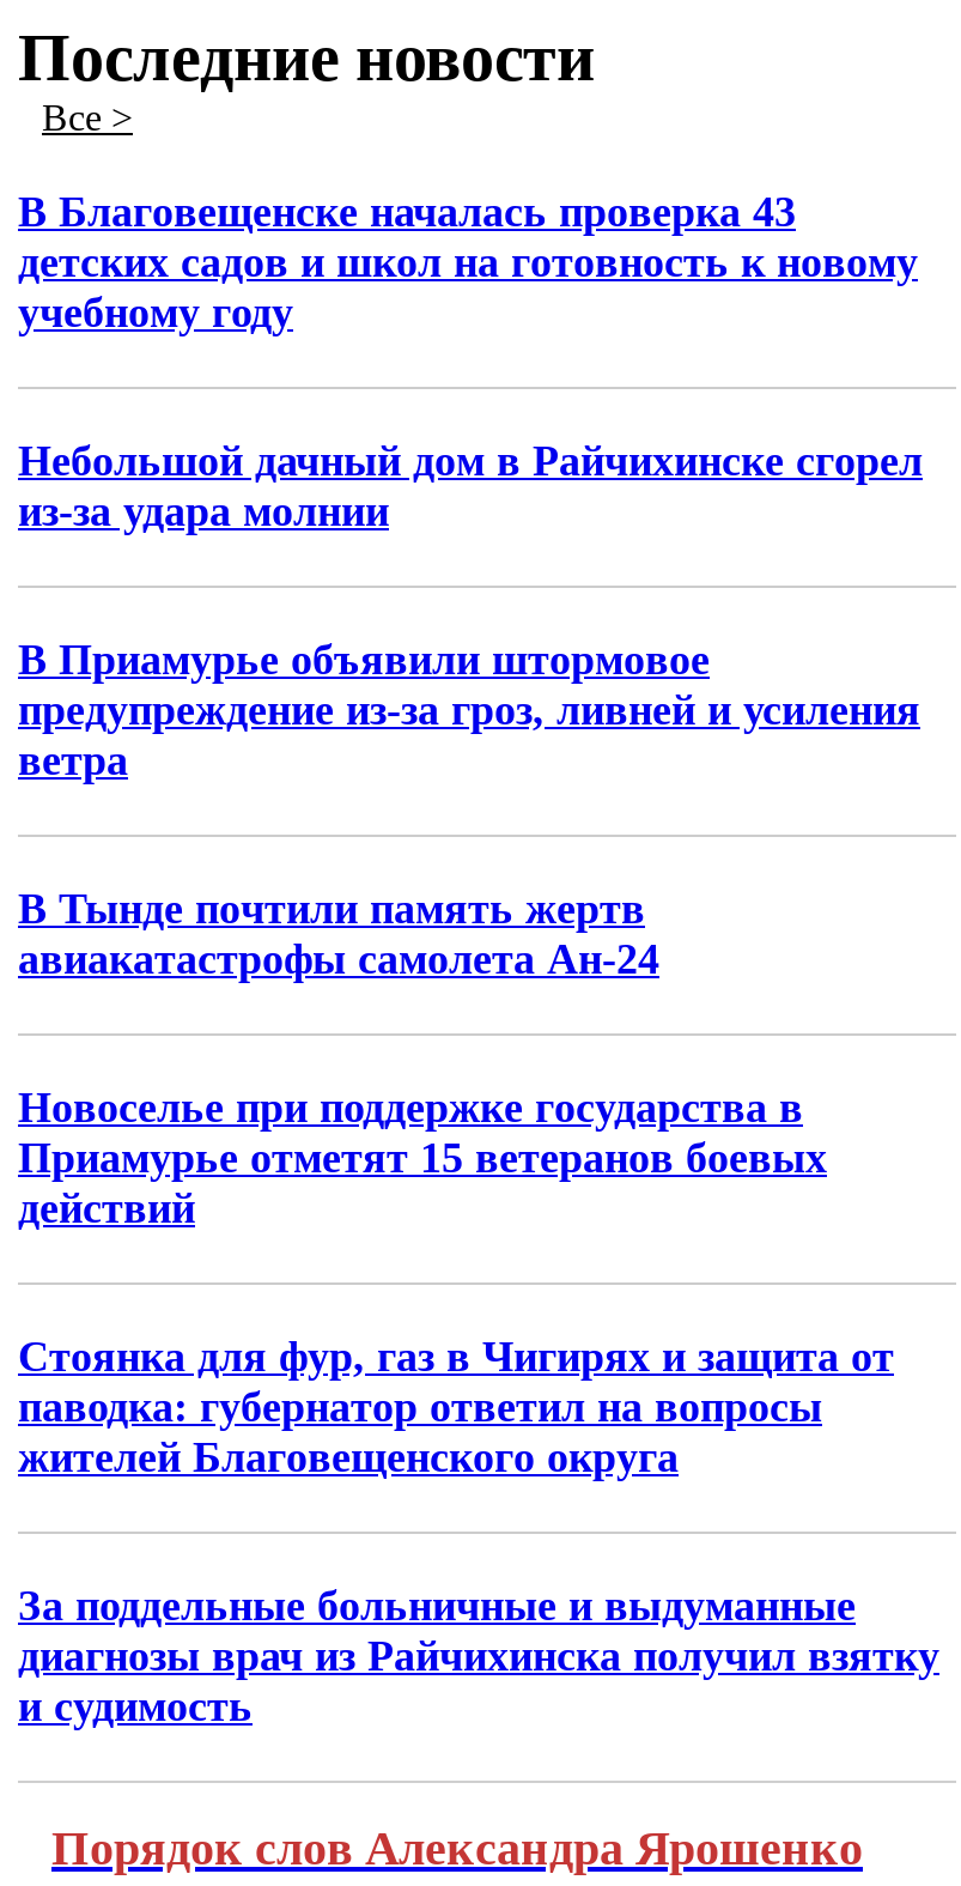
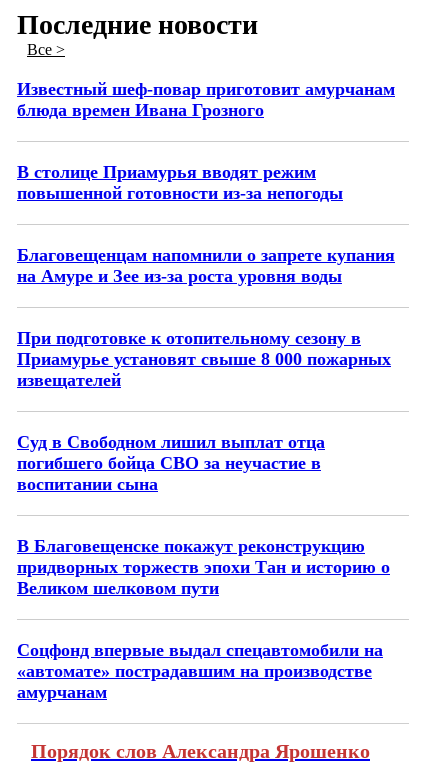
[18,189,918,337] В Благовещенске началась проверка 43 | детских садов и школ на готовность к новому | учебному году -> [17,79,395,120] Известный шеф-повар приготовит амурчанам | блюда времен Ивана Грозного
[18,438,923,536] Небольшой дачный дом в Райчихинске сгорел | из-за удара молнии -> [17,162,343,203] В столице Приамурья вводят режим | повышенной готовности из-за непогоды
[18,637,920,785] В Приамурье объявили штормовое | предупреждение из-за гроз, ливней и усиления | ветра -> [17,245,395,286] Благовещенцам напомнили о запрете купания | на Амуре и Зее из-за роста уровня воды
[18,886,659,984] В Тынде почтили память жертв | авиакатастрофы самолета Ан-24 -> [17,328,391,390] При подготовке к отопительному сезону в | Приамурье установят свыше 8 000 пожарных | извещателей
[18,1084,827,1233] Новоселье при поддержке государства в | Приамурье отметят 15 ветеранов боевых | действий -> [17,432,325,494] Суд в Свободном лишил выплат отца | погибшего бойца СВО за неучастие в | воспитании сына
[18,1333,894,1482] Стоянка для фур, газ в Чигирях и защита от | паводка: губернатор ответил на вопросы | жителей Благовещенского округа -> [17,536,390,598] В Благовещенске покажут реконструкцию | придворных торжеств эпохи Тан и историю о | Великом шелковом пути
[18,1583,939,1731] За поддельные больничные и выдуманные | диагнозы врач из Райчихинска получил взятку | и судимость -> [17,640,383,702] Соцфонд впервые выдал спецавтомобили на | «автомате» пострадавшим на производстве | амурчанам

